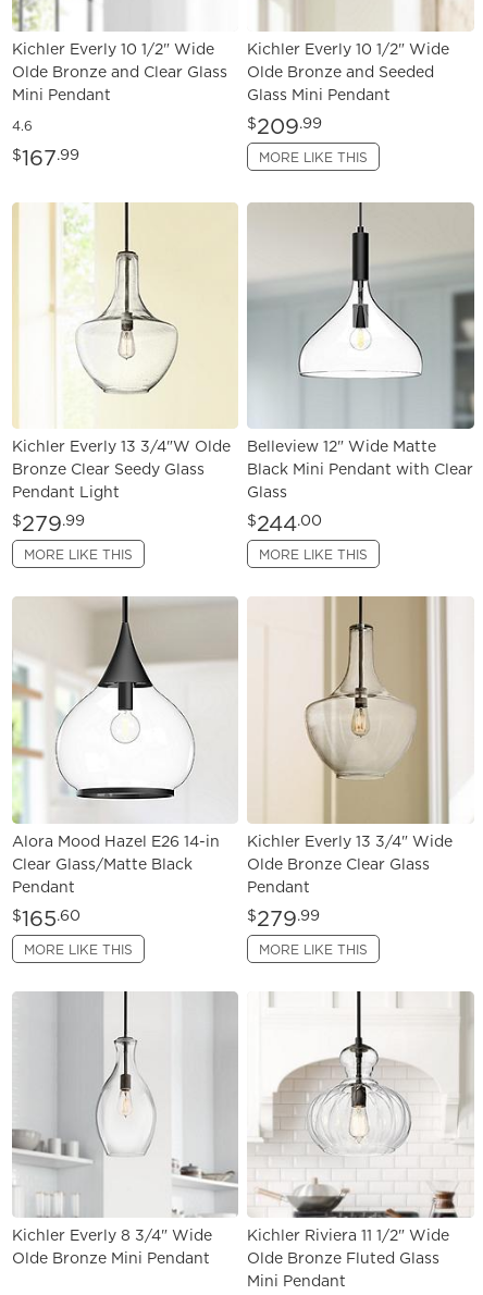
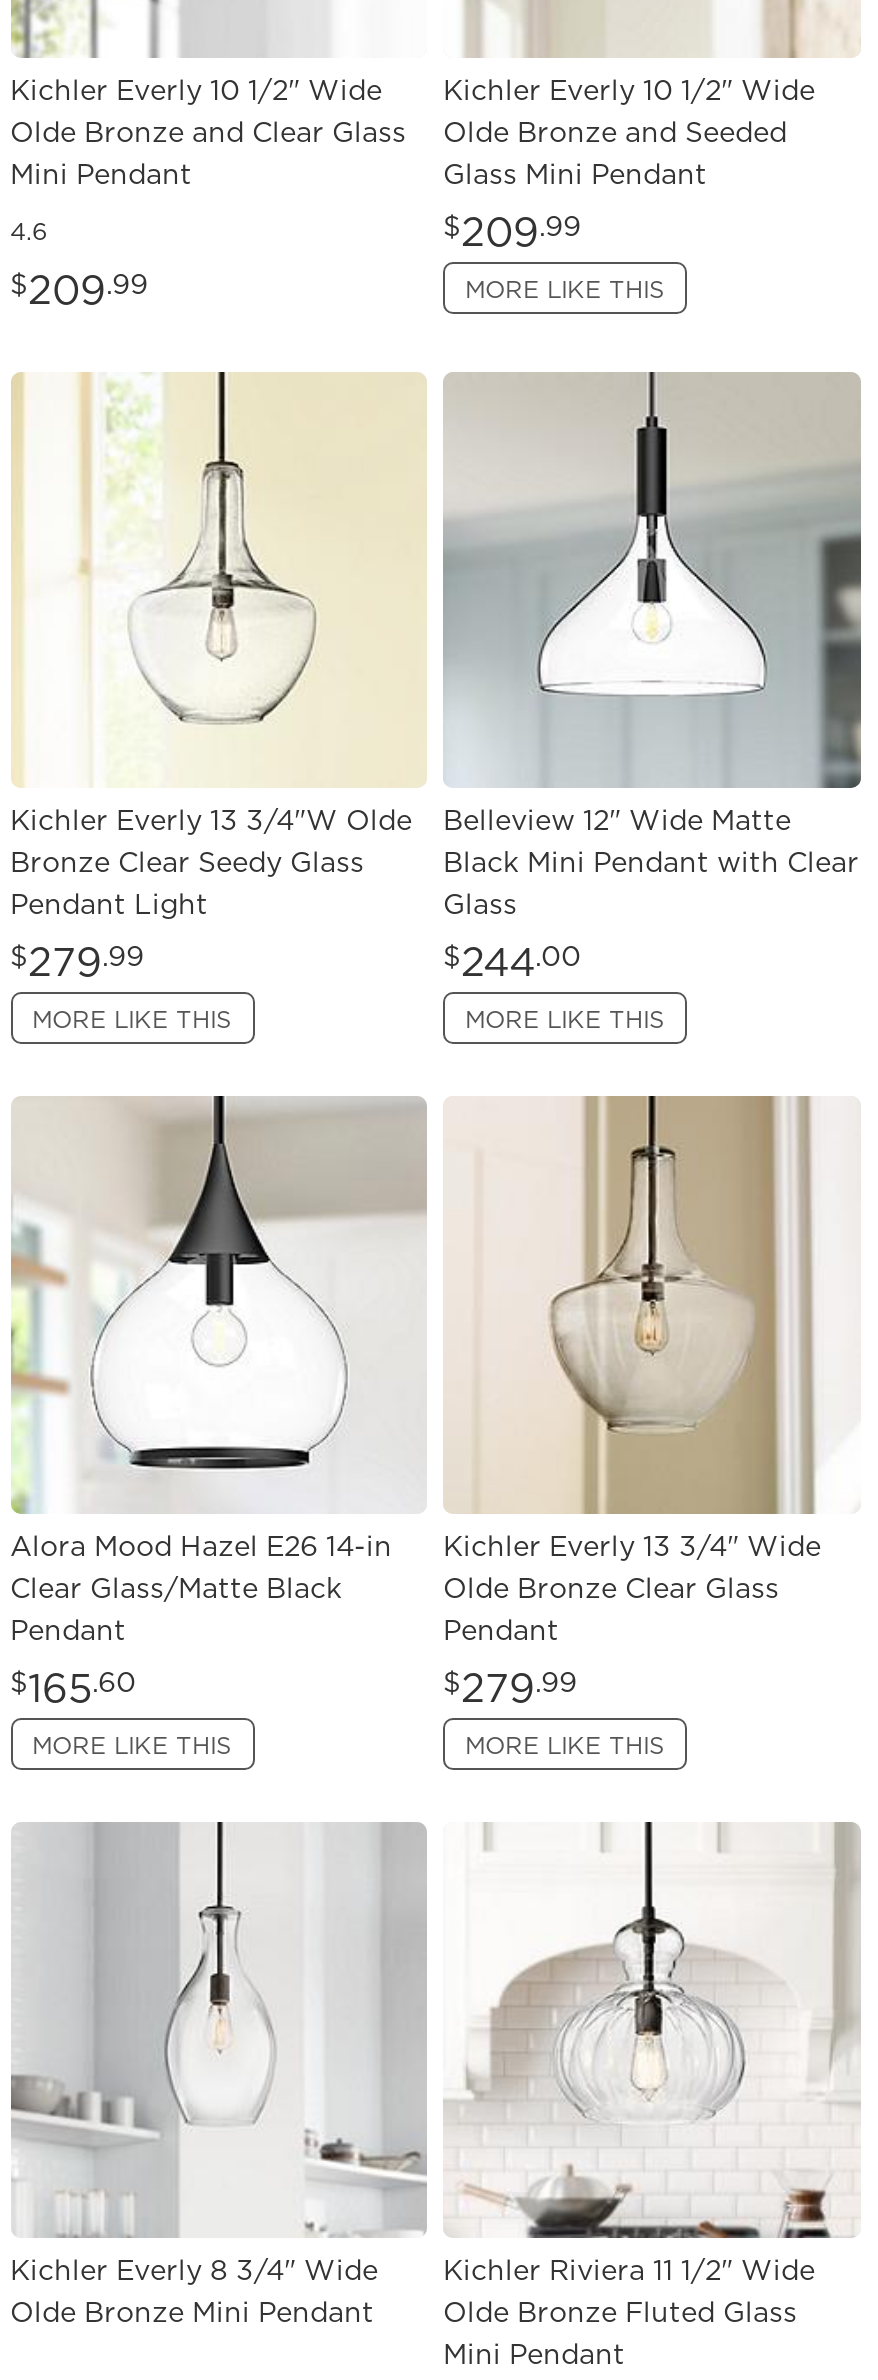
[11,142,79,172] $167.99 -> [10,261,148,317] $209.99

